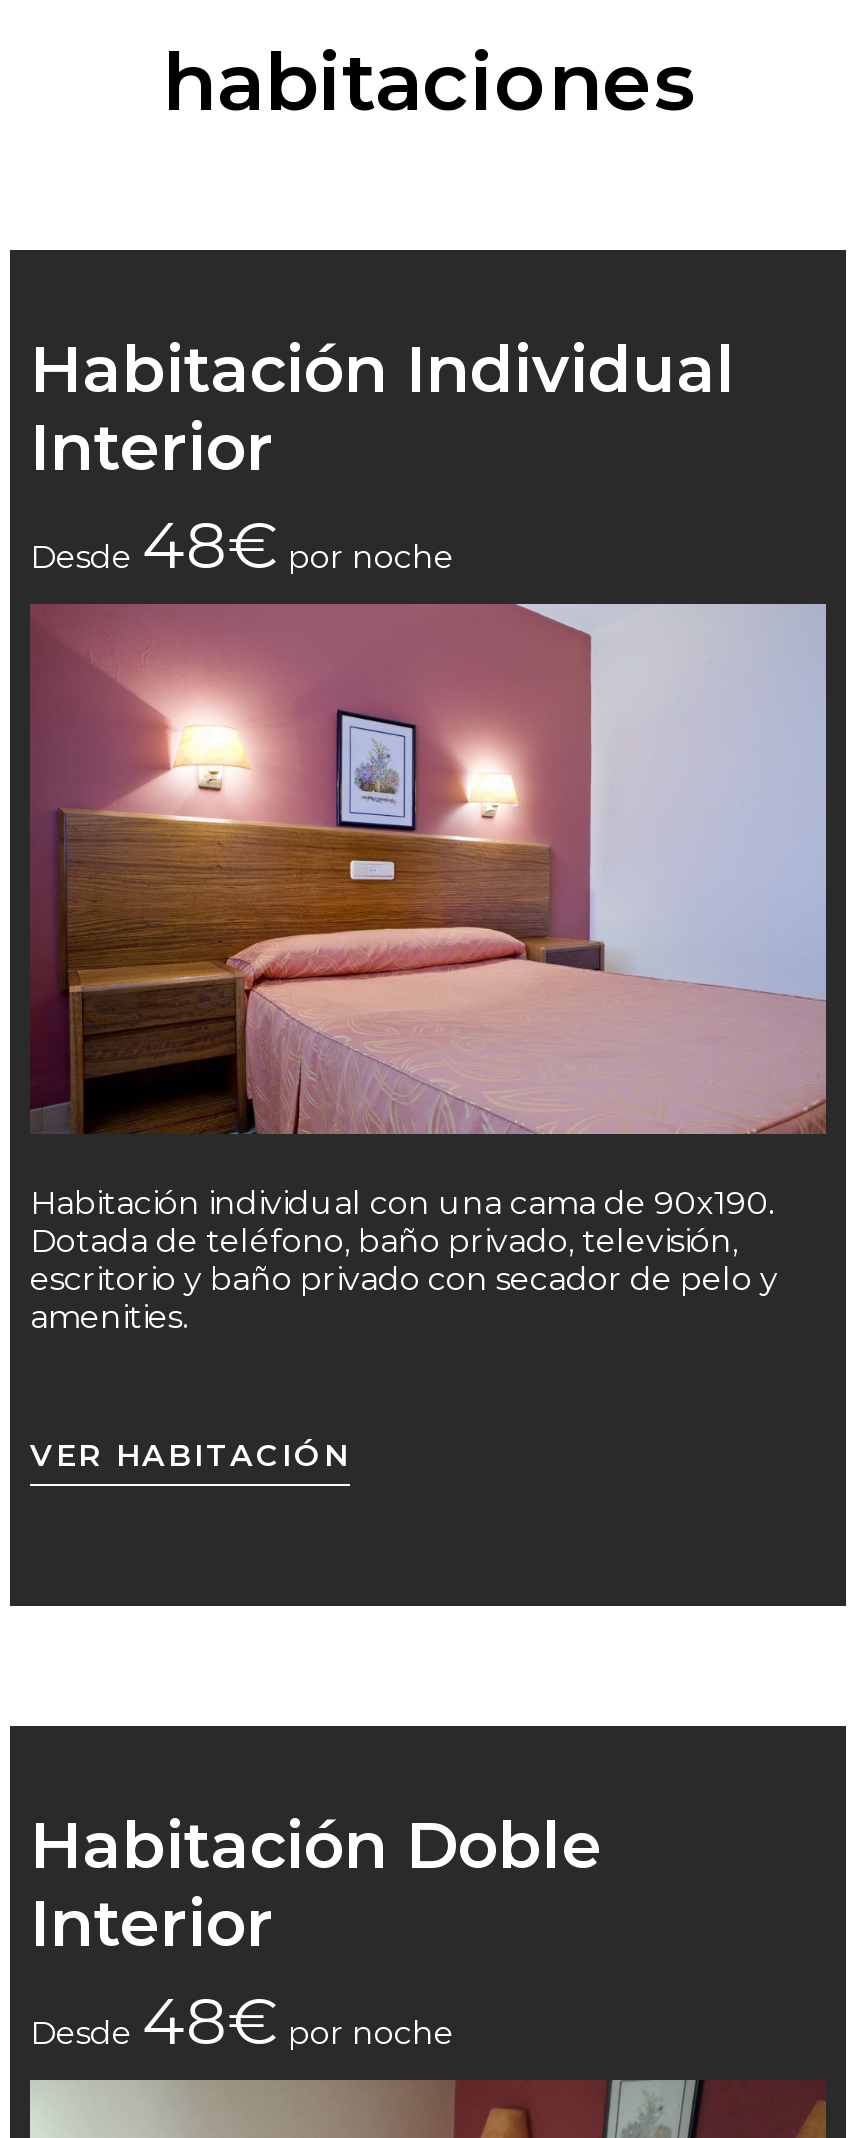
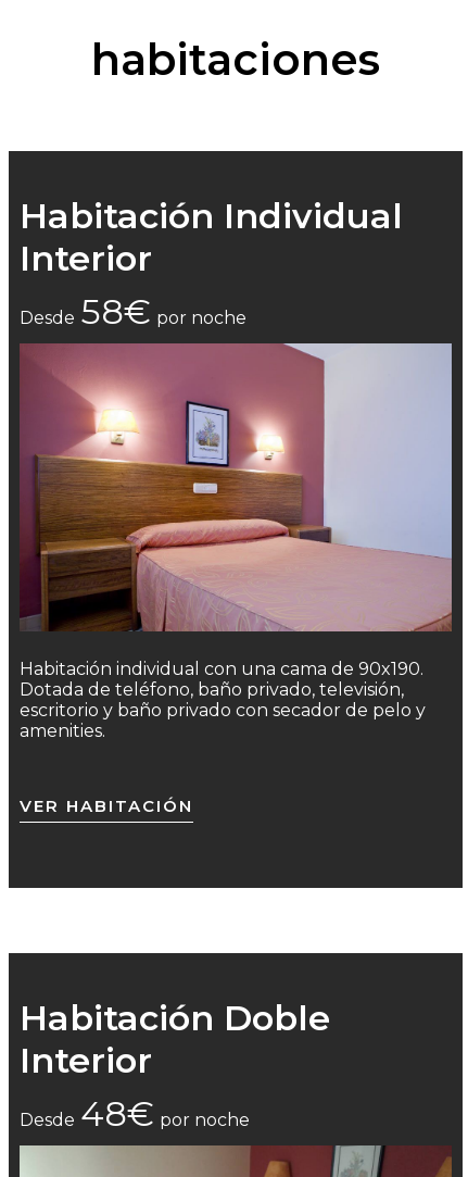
[30,506,454,584] Desde 48€ por noche -> [20,290,246,333] Desde 58€ por noche

